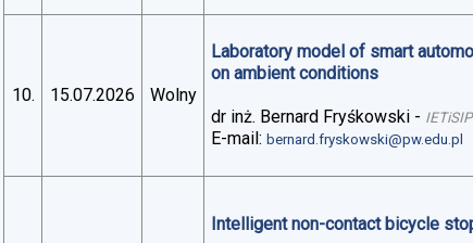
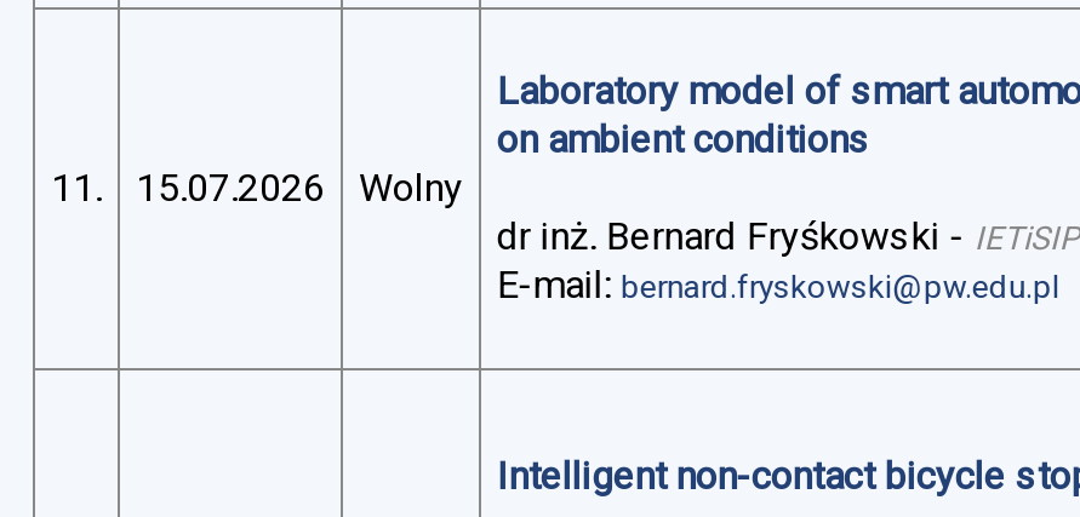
[11,84,196,105] 10. 15.07.2026 Wolny -> [51,164,463,210] 11. 15.07.2026 Wolny

